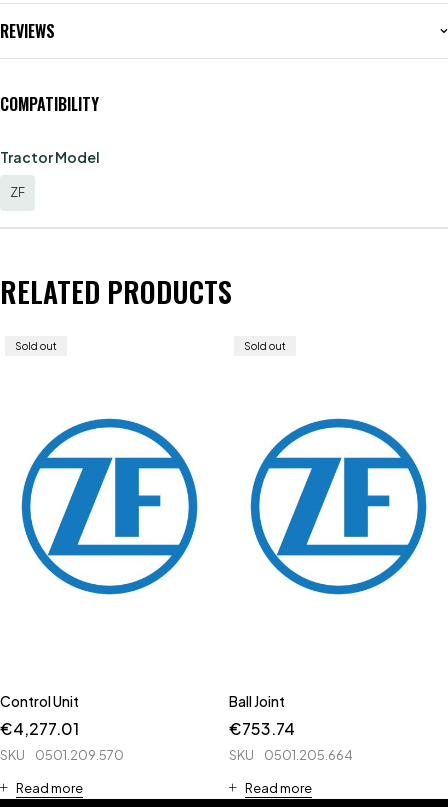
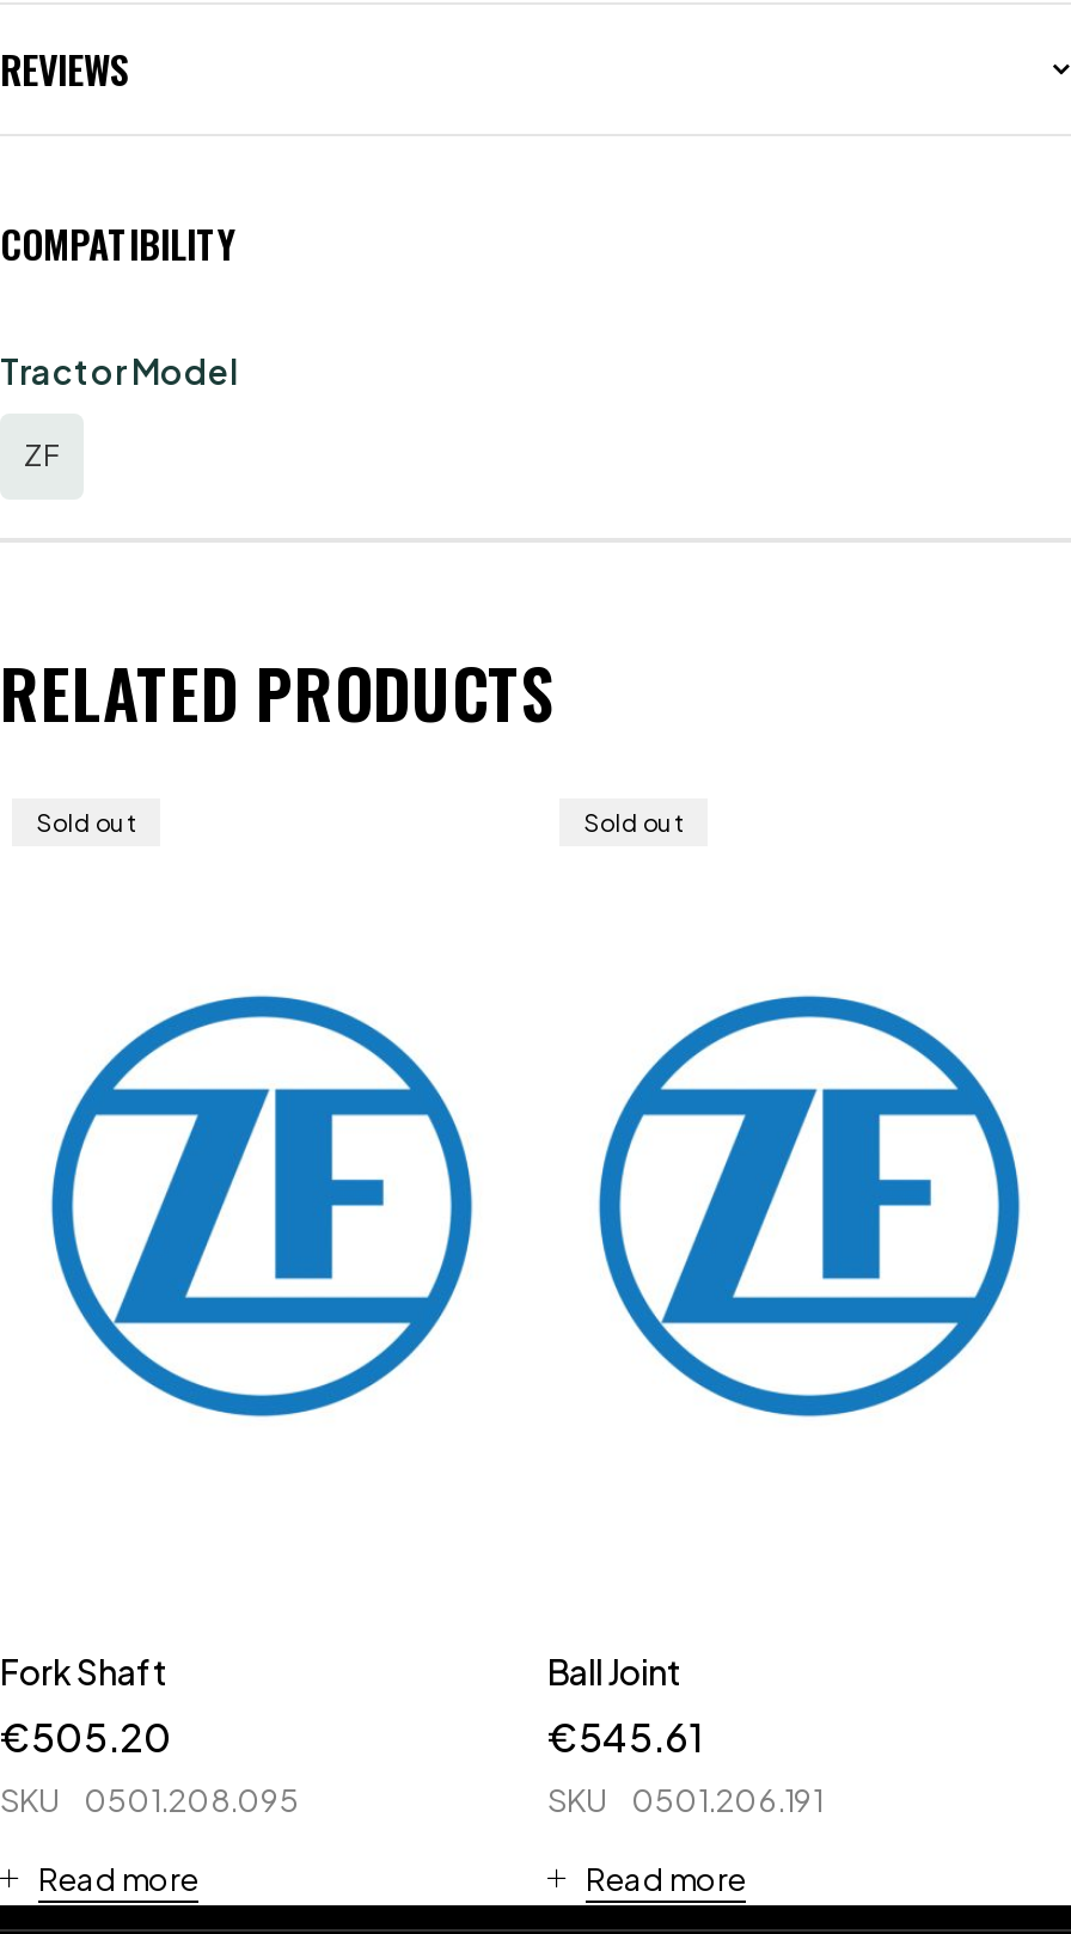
[0,692,79,739] Control Unit | €4,277.01 -> [0,1650,172,1762] Fork Shaft | €505.20
[229,718,295,739] €753.74 -> [547,1712,703,1762] €545.61
[0,747,124,763] SKU 0501.209.570 -> [0,1781,299,1819] SKU 0501.208.095
[229,747,353,763] SKU 0501.205.664 -> [547,1781,822,1819] SKU 0501.206.191

